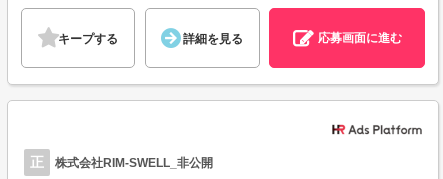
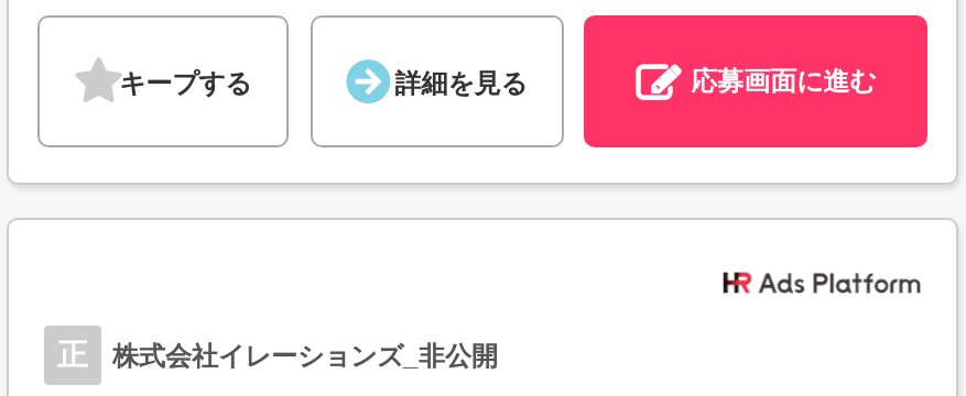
[55,156,213,170] 株式会社RIM-SWELL_非公開 -> [112,340,498,371] 株式会社イレーションズ_非公開

